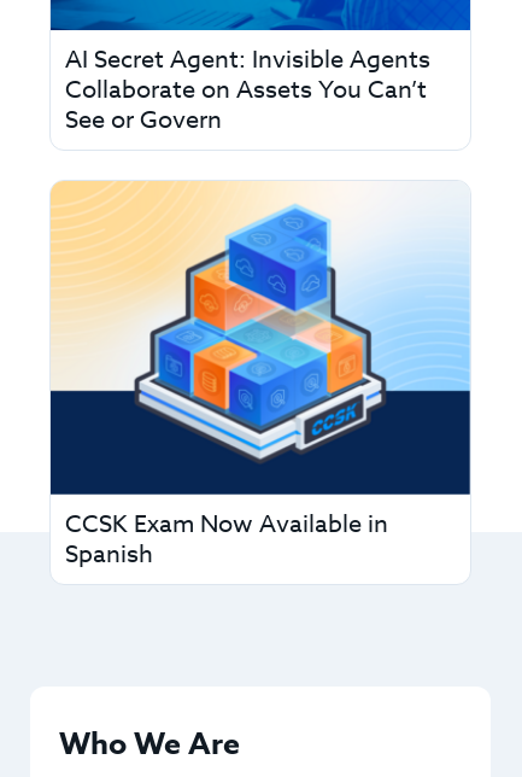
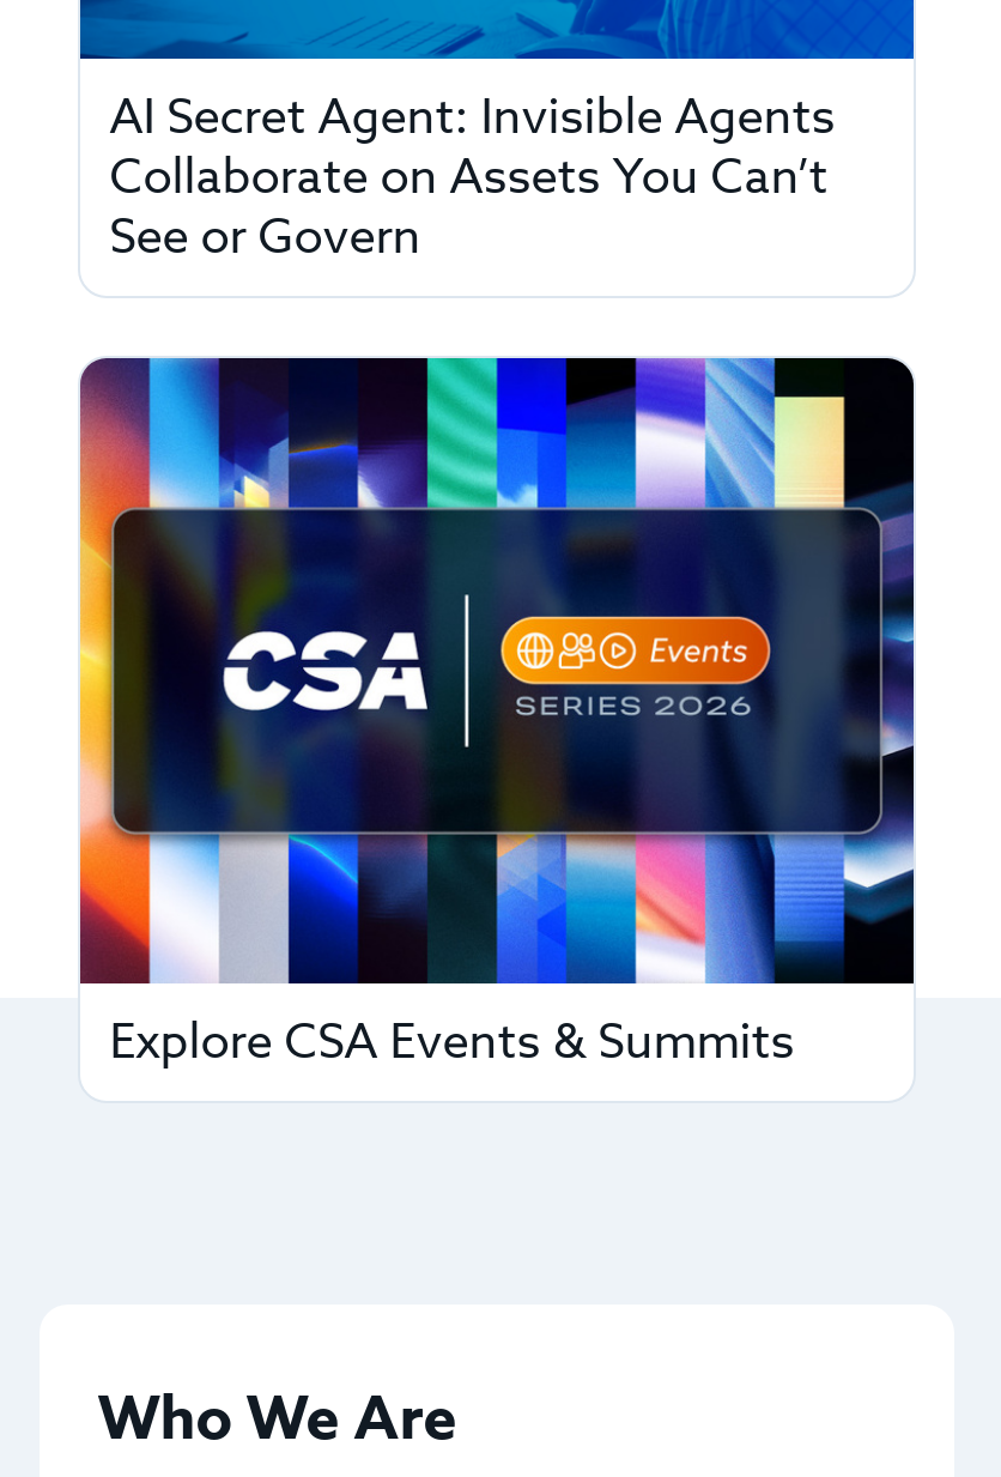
[49,180,471,572] [image] | CCSK Exam Now Available in | Spanish -> [78,355,916,1077] [image] | Explore CSA Events & Summits

